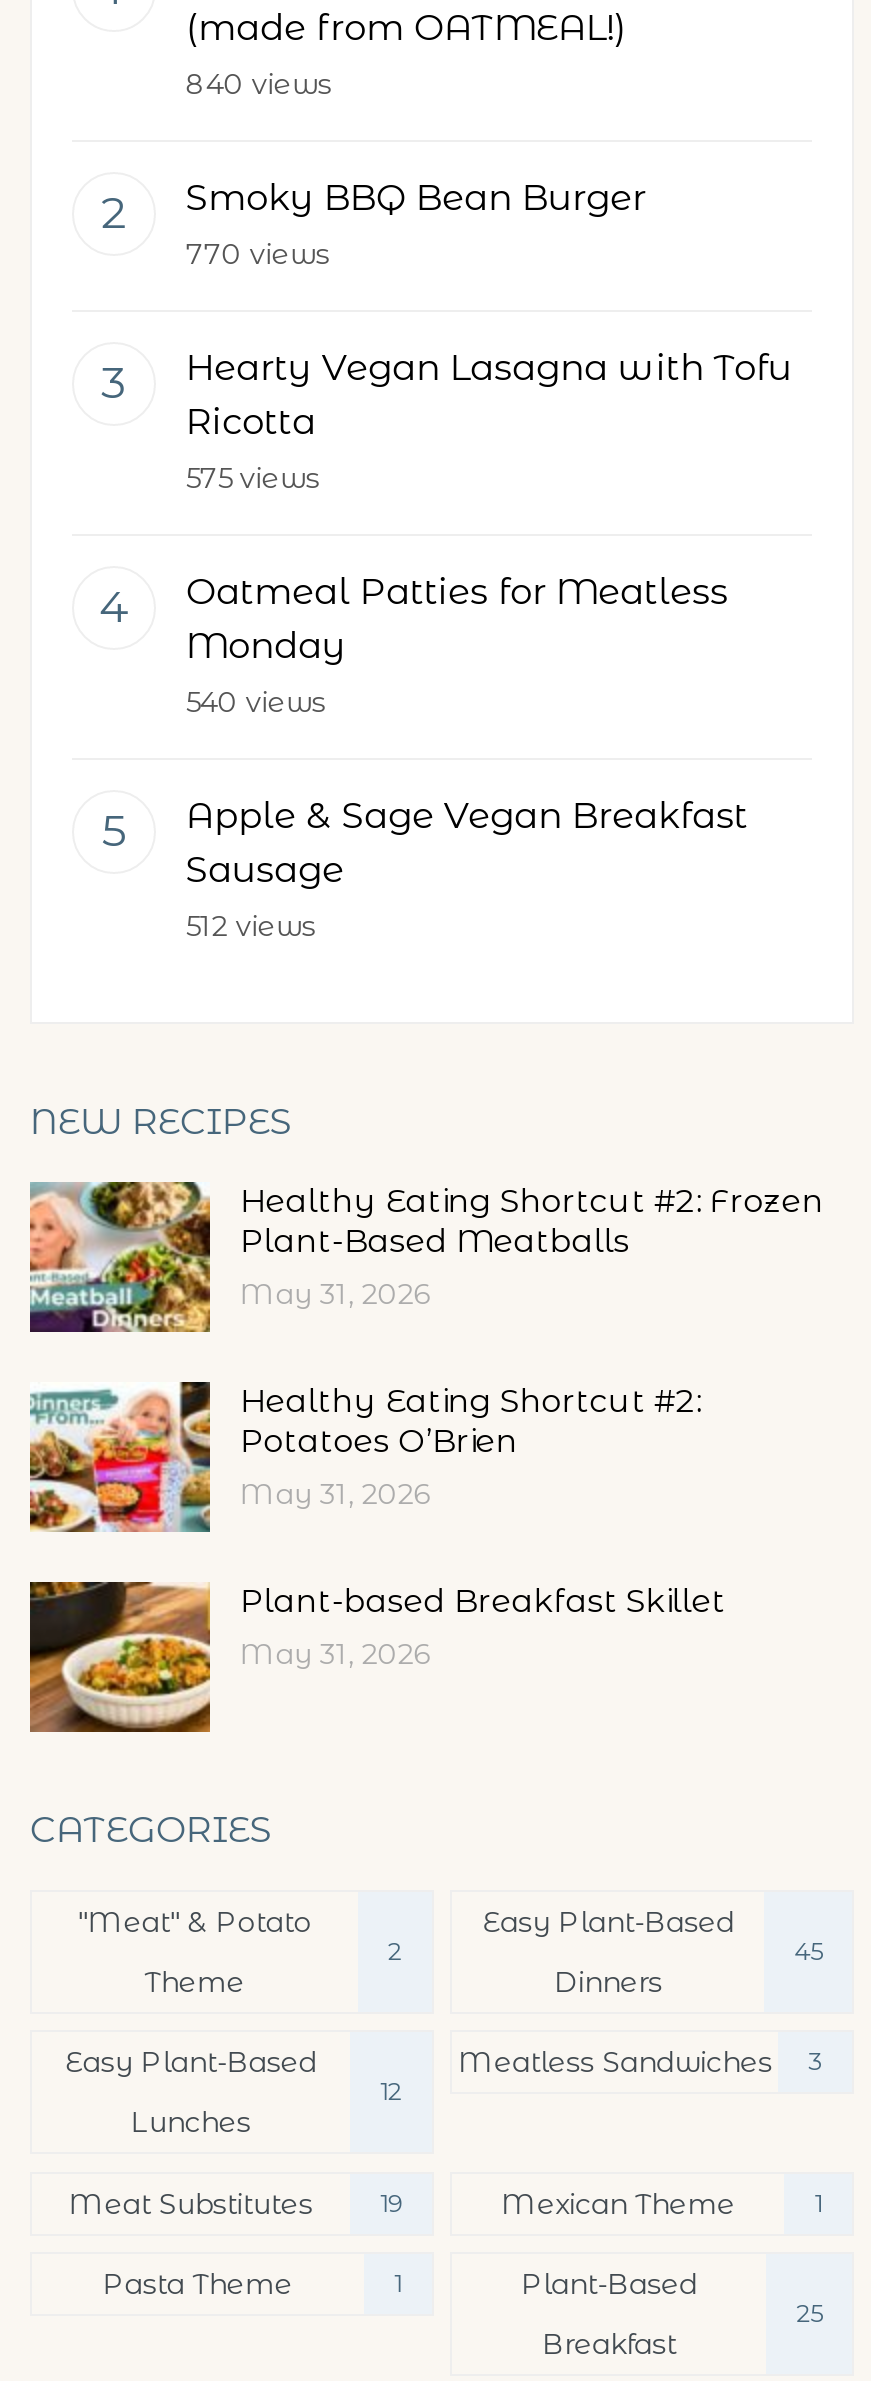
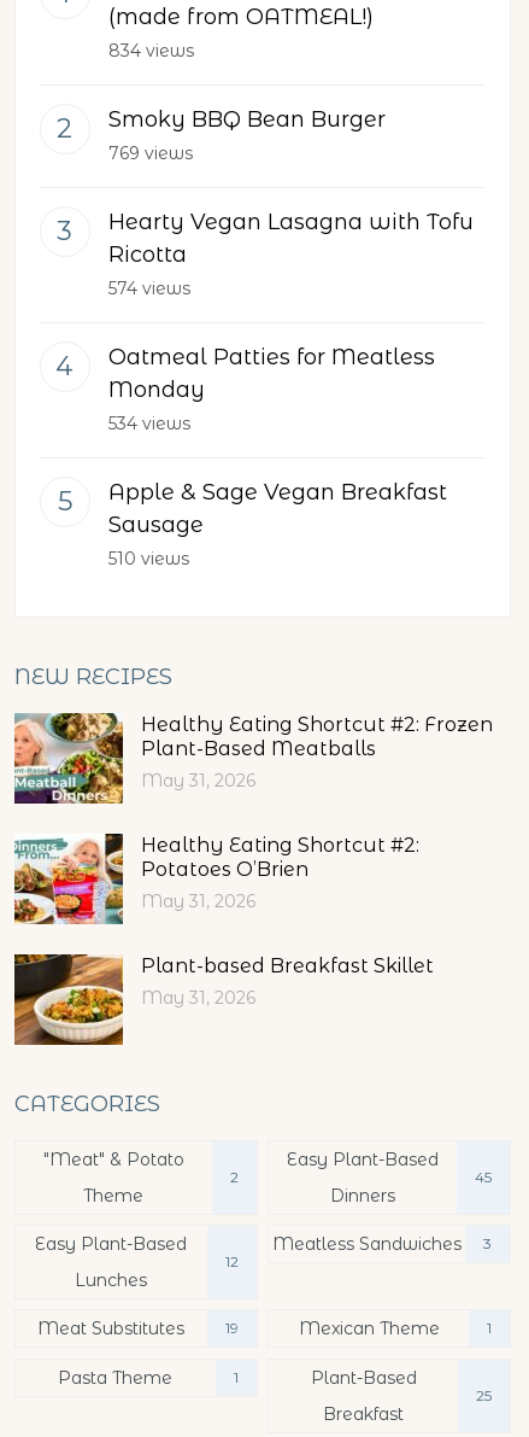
[186,66,332,102] 840 views -> [108,40,194,61] 834 views
[186,236,330,272] 770 views -> [108,142,193,164] 769 views
[186,460,320,496] 575 views -> [108,277,190,299] 574 views
[186,684,326,720] 540 views -> [108,413,190,434] 534 views
[186,908,316,944] 512 views -> [108,548,189,569] 510 views

